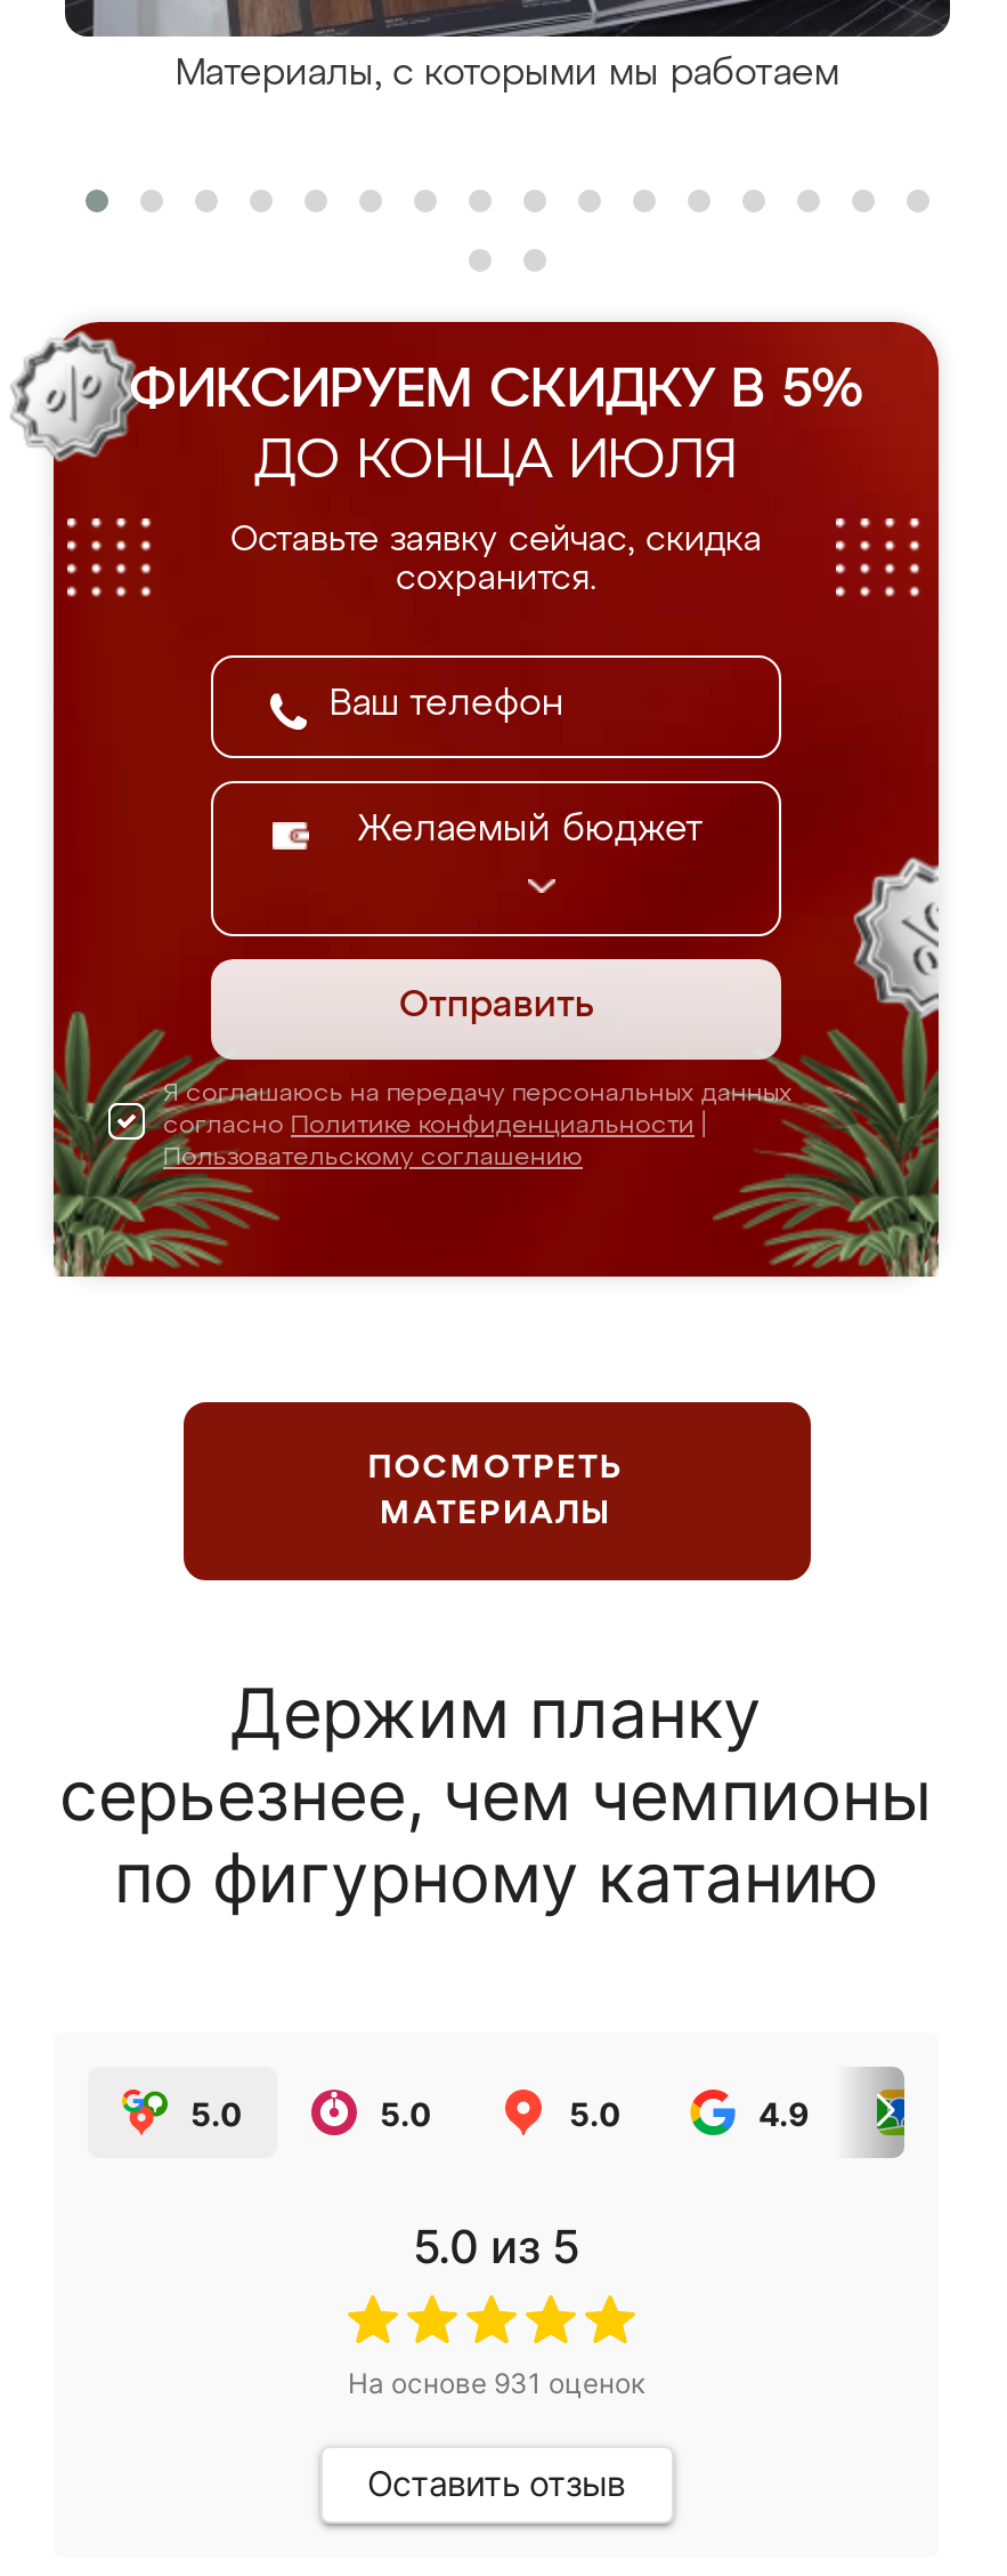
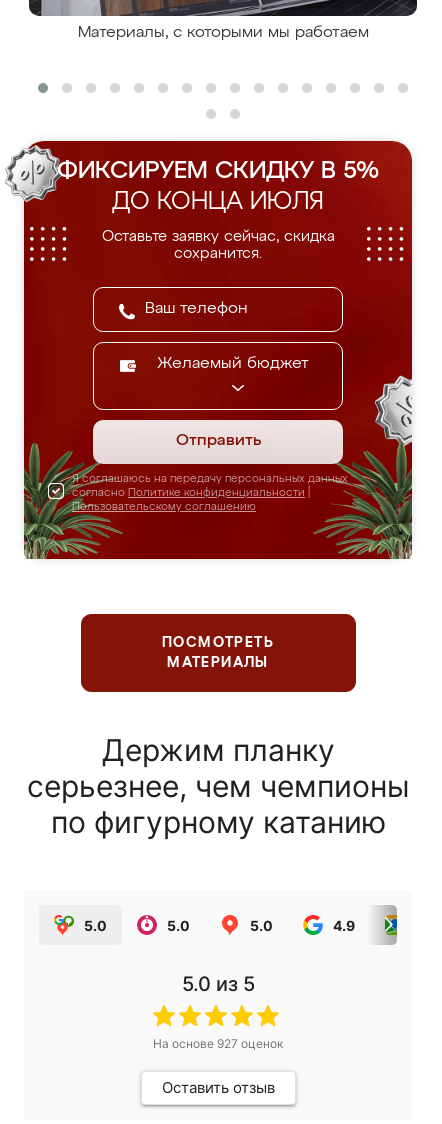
[348,2366,644,2400] На основе 931 оценок -> [153,1036,283,1051] На основе 927 оценок

